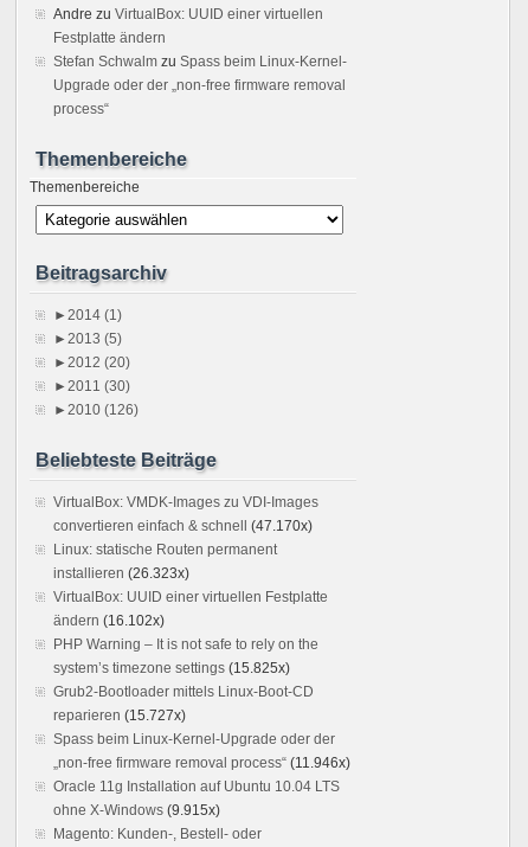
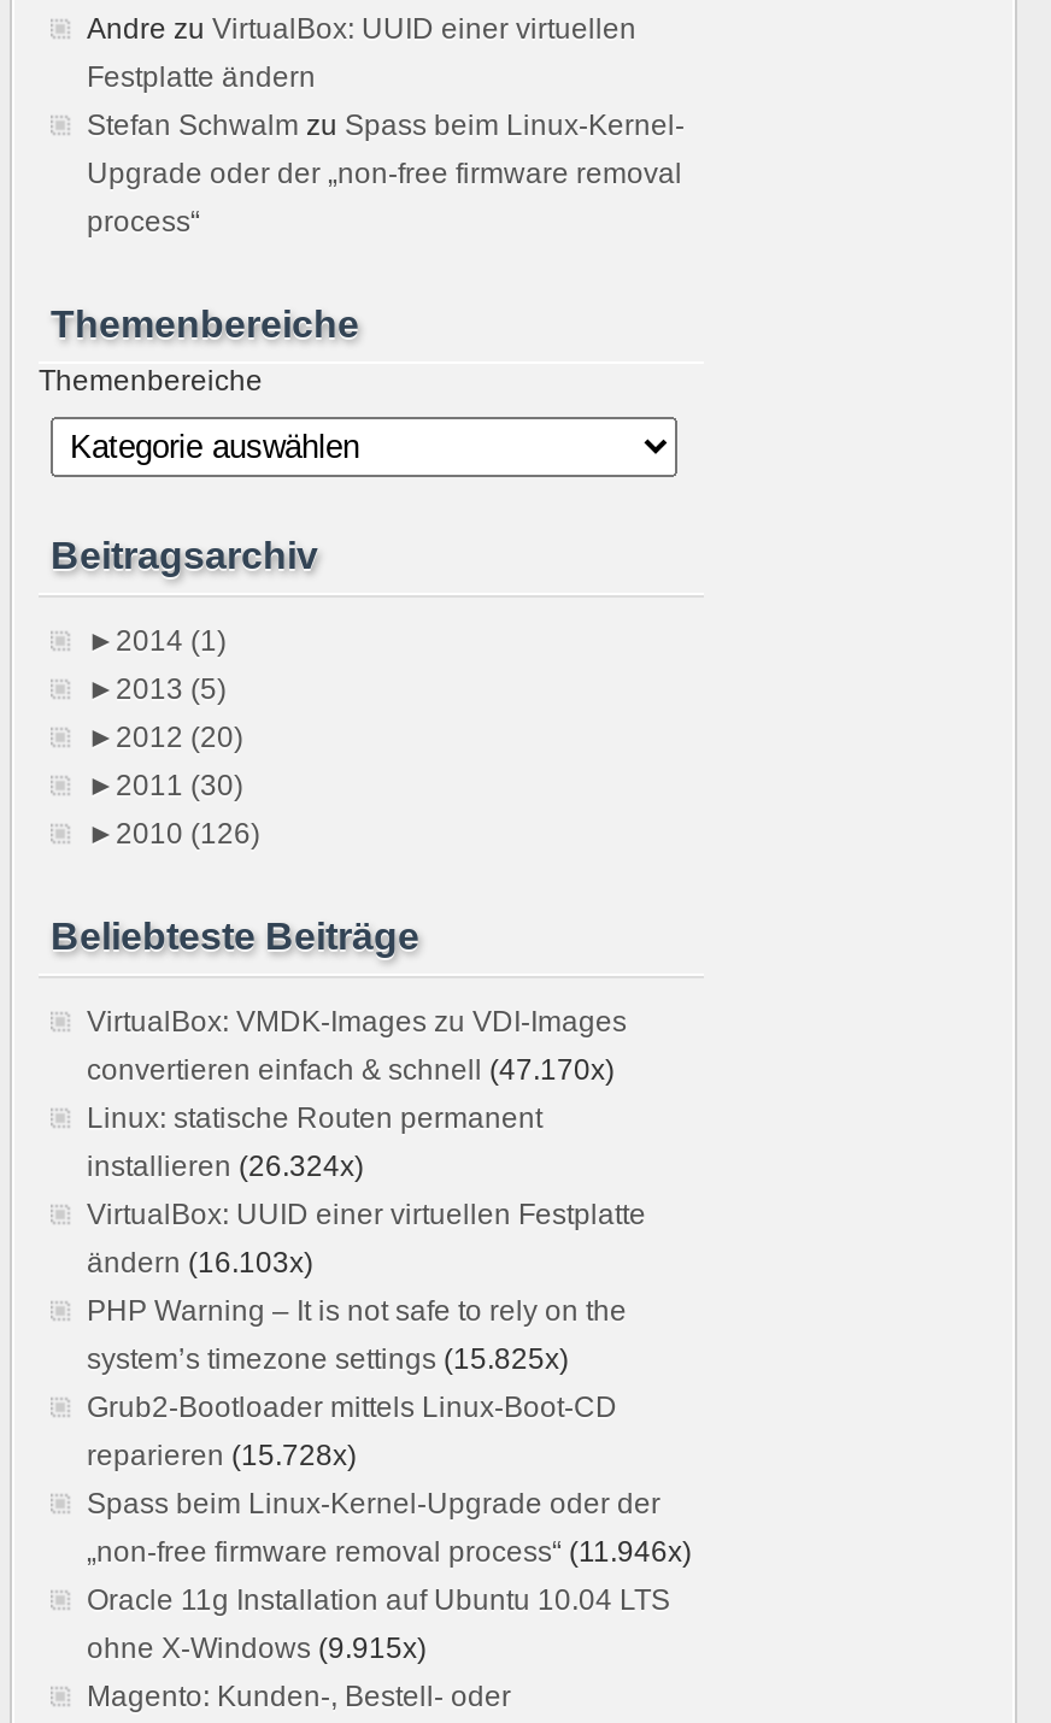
[53,565,189,581] installieren (26.323x) -> [87,1149,364,1182] installieren (26.324x)
[53,612,165,629] ändern (16.102x) -> [87,1245,313,1279] ändern (16.103x)
[53,707,186,723] reparieren (15.727x) -> [87,1438,357,1472] reparieren (15.728x)

